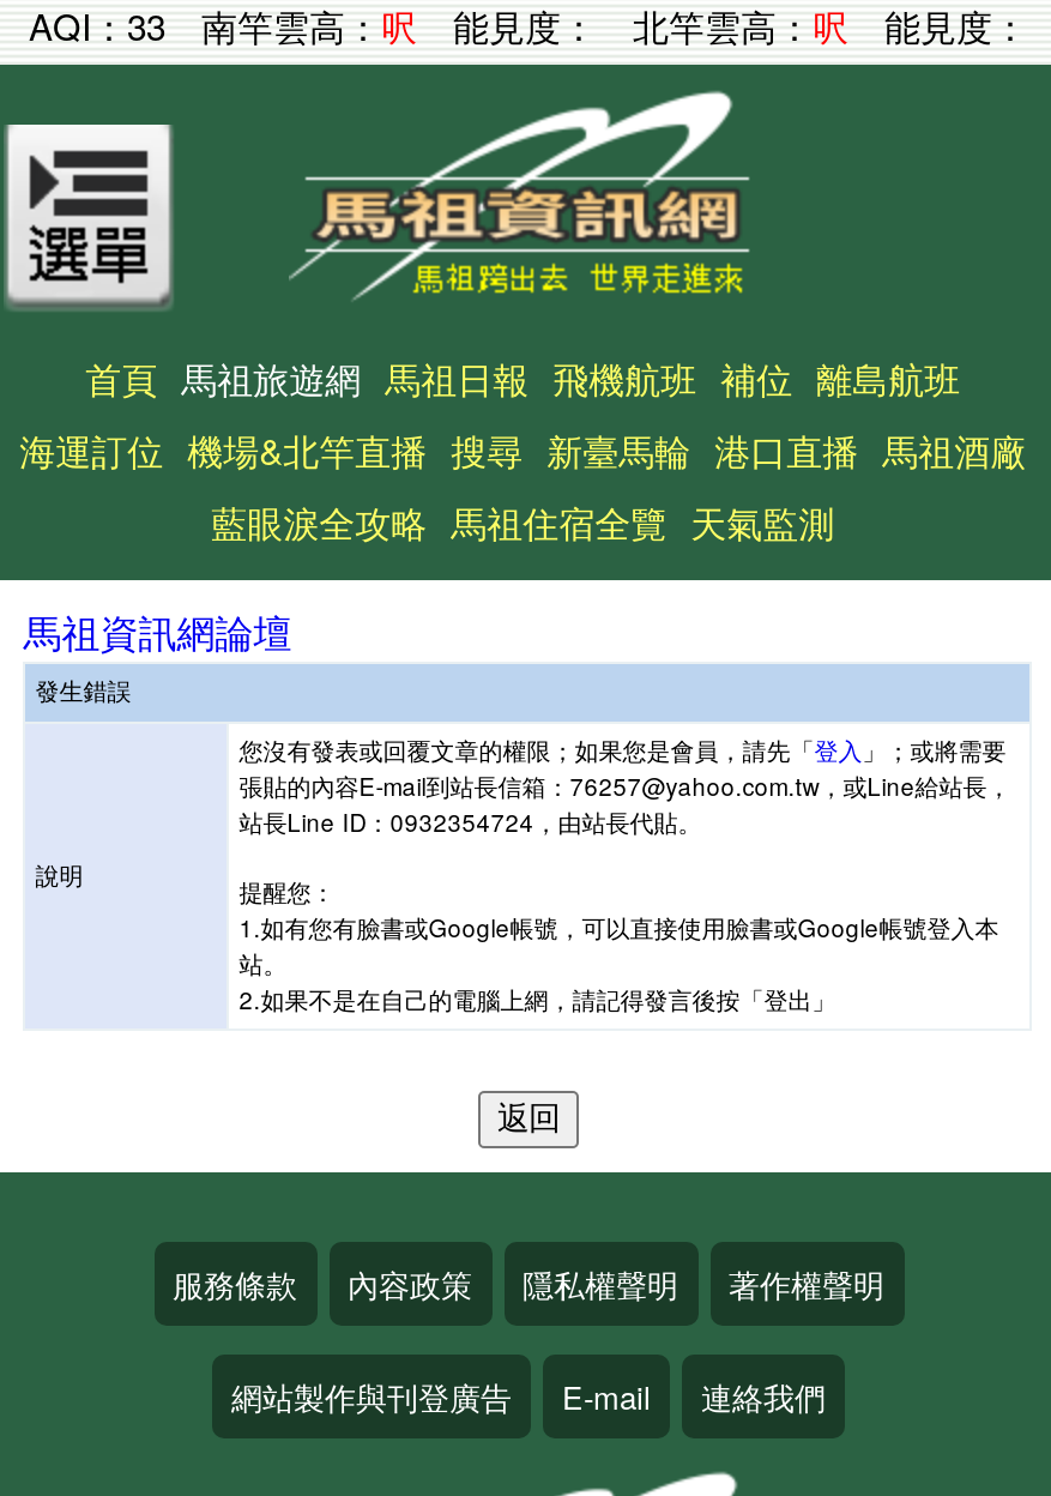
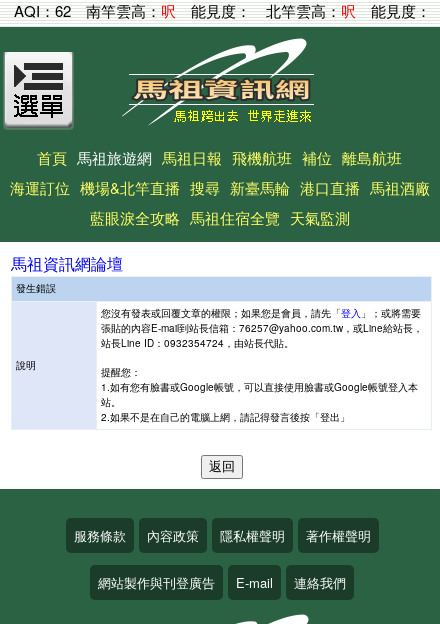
[29,0,1028,50] AQI：33 南竿雲高：呎能見度：北竿雲高：呎能見度： -> [13,0,430,21] AQI：62 南竿雲高：呎能見度：北竿雲高：呎能見度：

